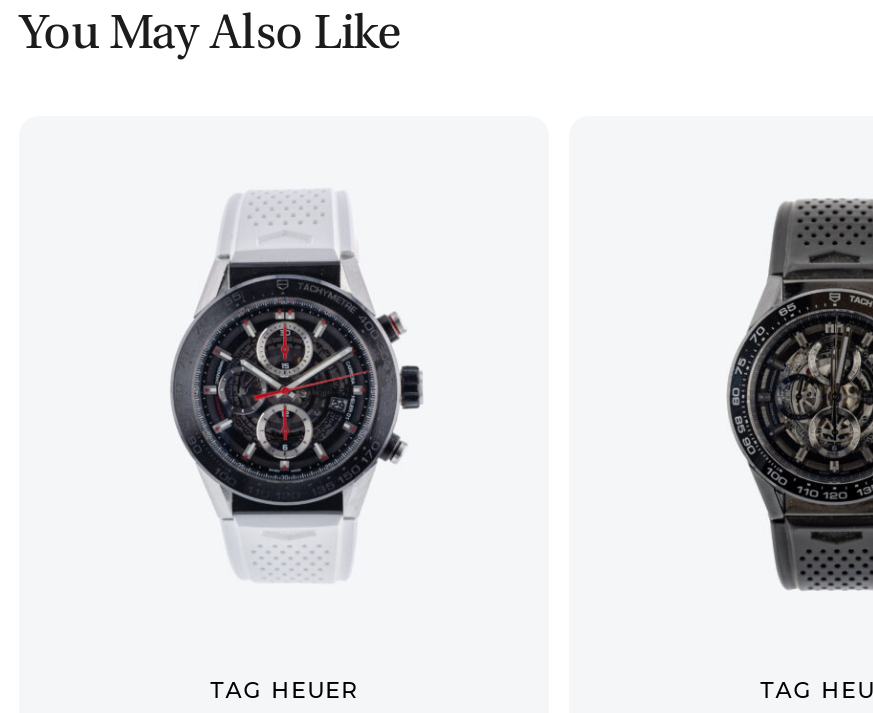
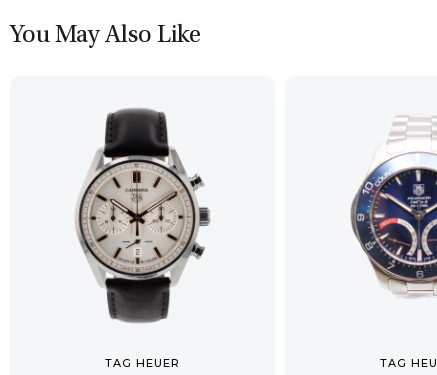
[151,182,423,610] [image] -> [75,108,211,324] [image]
[701,198,867,592] [image] -> [350,118,434,313] [image]

